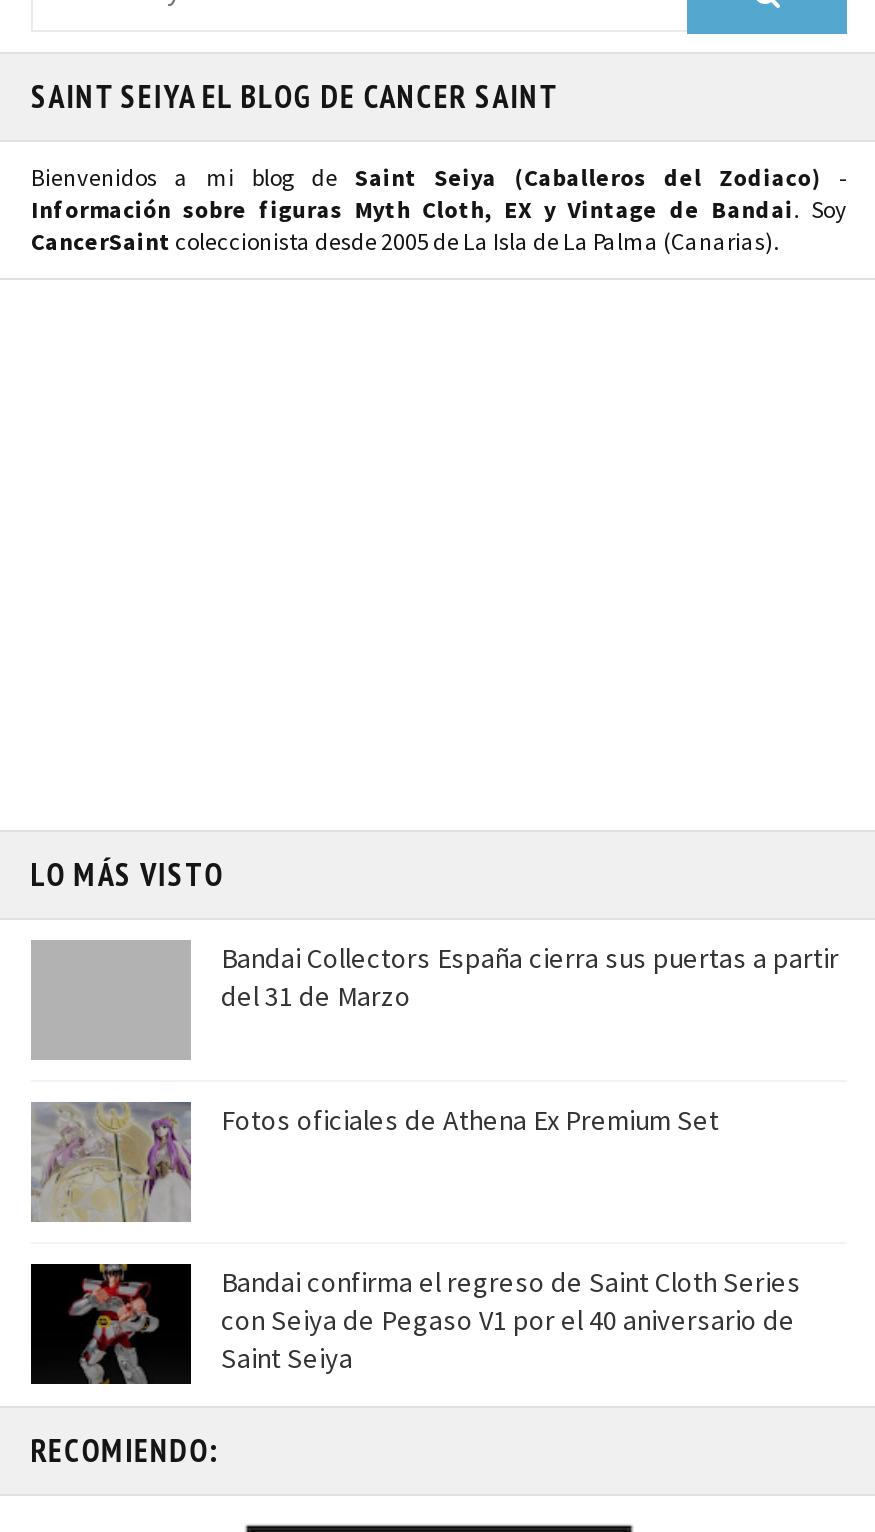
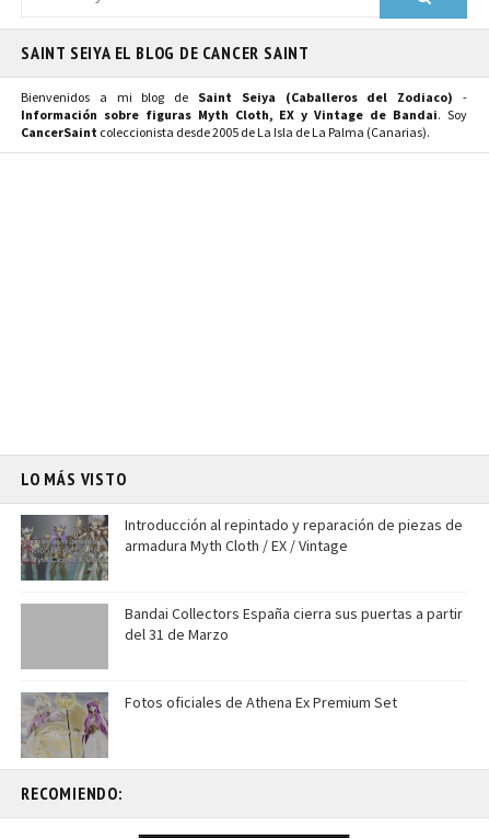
none -> [21,515,463,581] [image] | Introducción al repintado y reparación de piezas de | armadura Myth Cloth / EX / Vintage
moved [29,940,839,1224] -> [20,604,463,759]: [image] | Bandai Collectors España cierra sus puertas a partir | del 31 de Marzo | Fotos oficiales de Athena Ex Premium Set
[31,1262,801,1384] [image] | Bandai confirma el regreso de Saint Cloth Series | con Seiya de Pegaso V1 por el 40 aniversario de | Saint Seiya -> none

